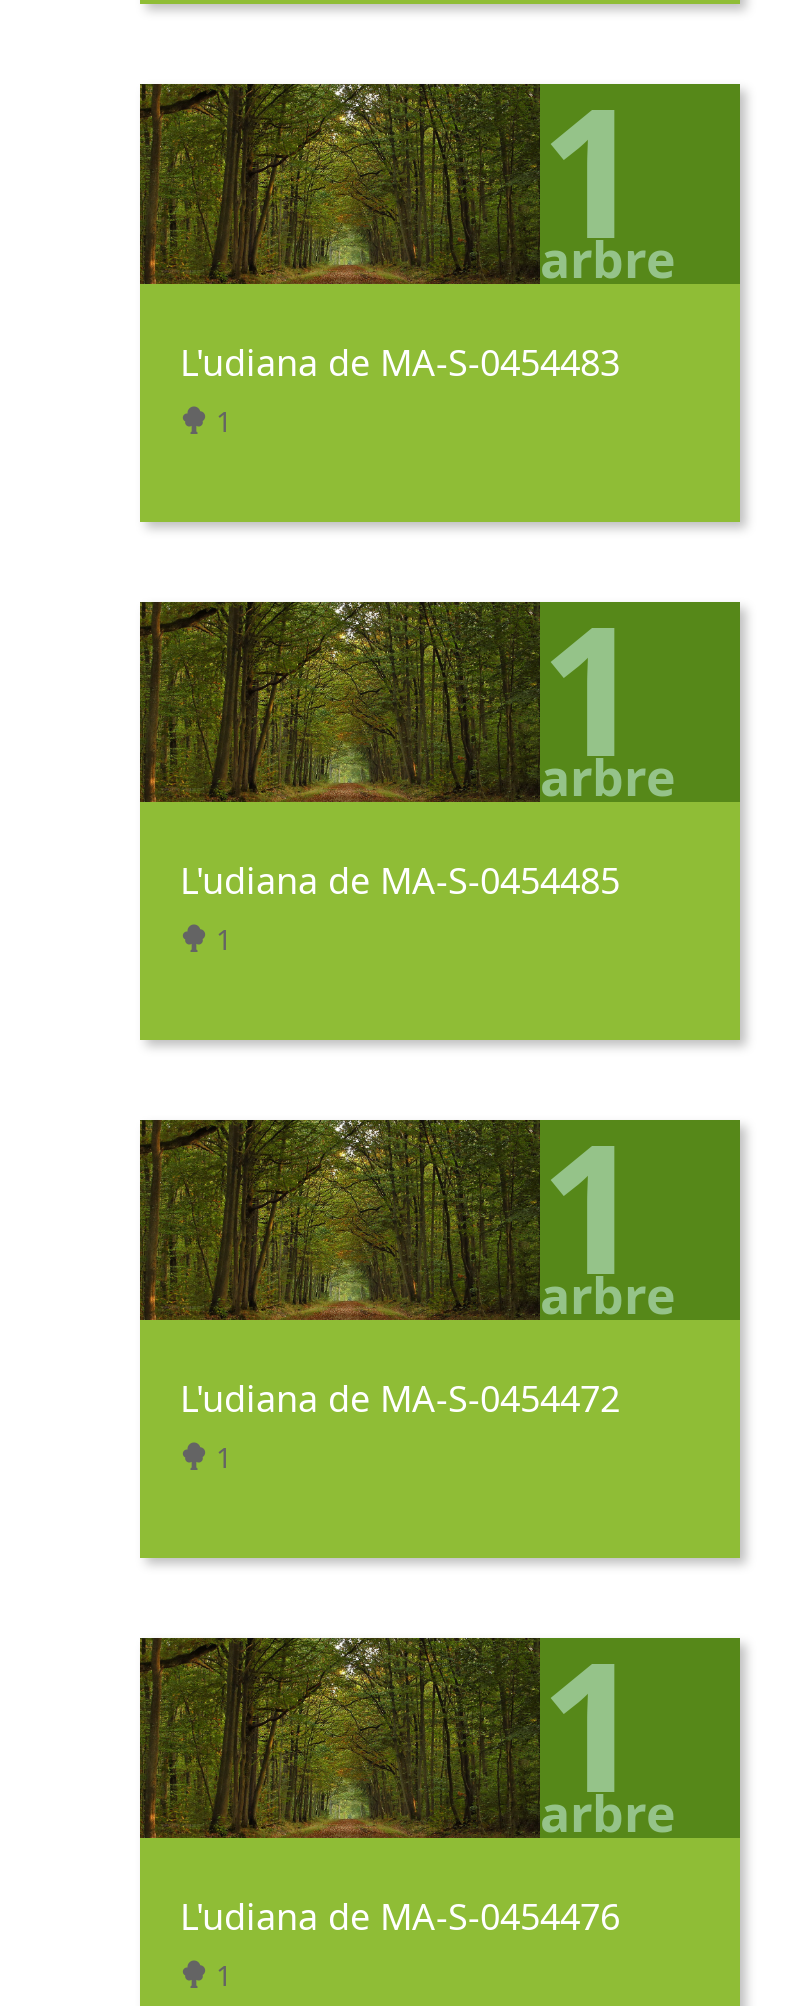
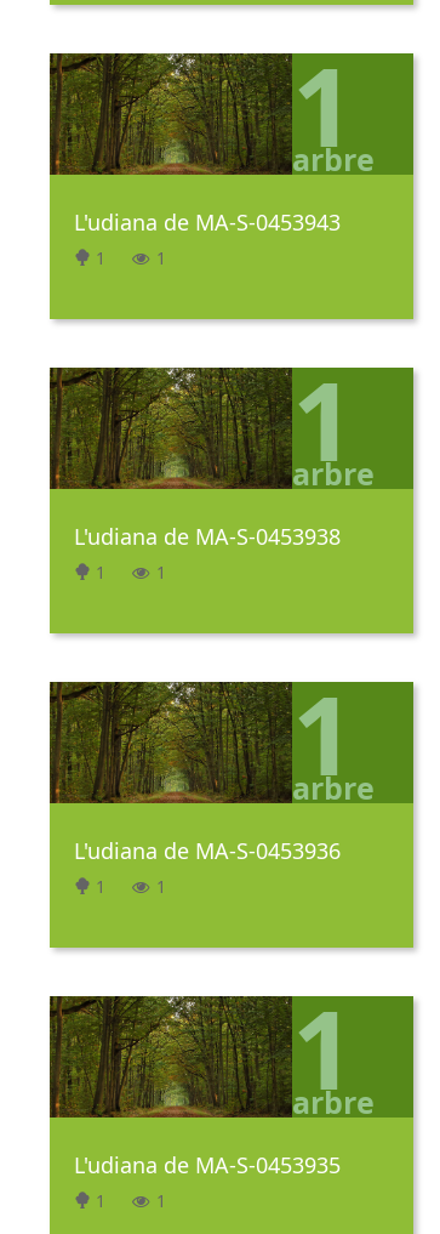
[180,338,620,386] L'udiana de MA-S-0454483 -> [74,207,341,269] L'udiana de MA-S-0453943 | 1
[180,856,620,904] L'udiana de MA-S-0454485 -> [74,522,341,584] L'udiana de MA-S-0453938 | 1
[180,1374,620,1422] L'udiana de MA-S-0454472 -> [74,836,341,898] L'udiana de MA-S-0453936 | 1
[180,1892,620,1940] L'udiana de MA-S-0454476 -> [74,1150,341,1212] L'udiana de MA-S-0453935 | 1

